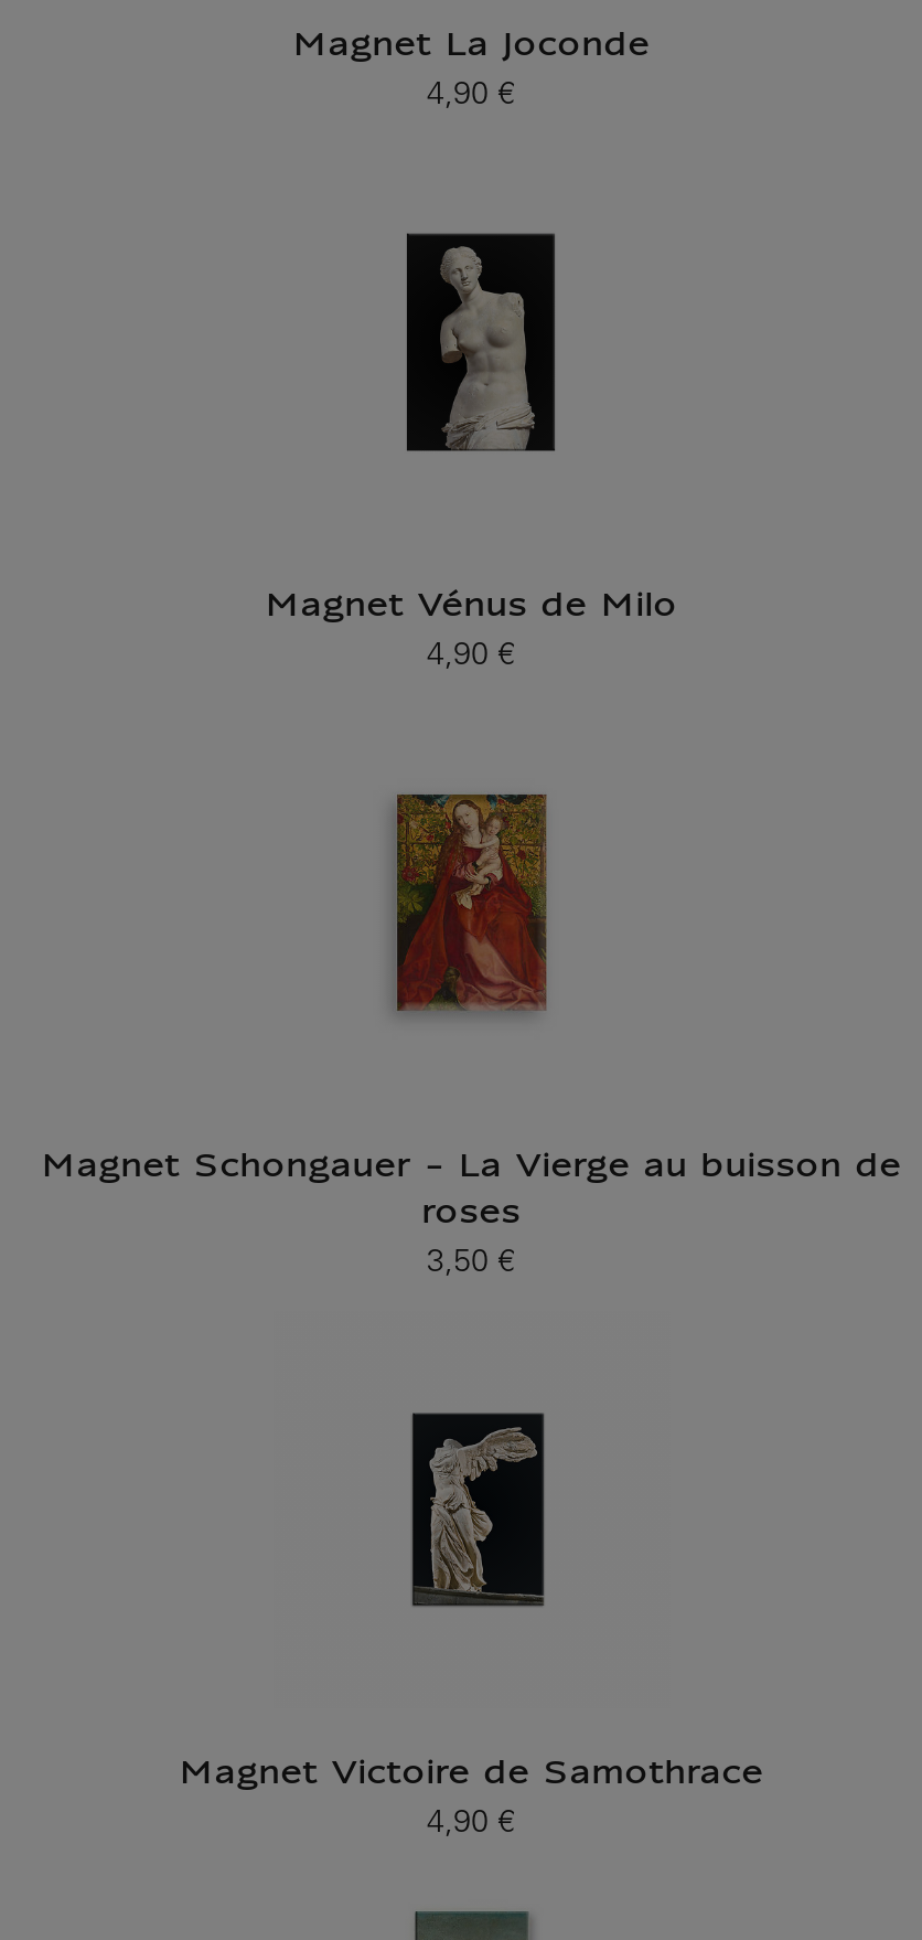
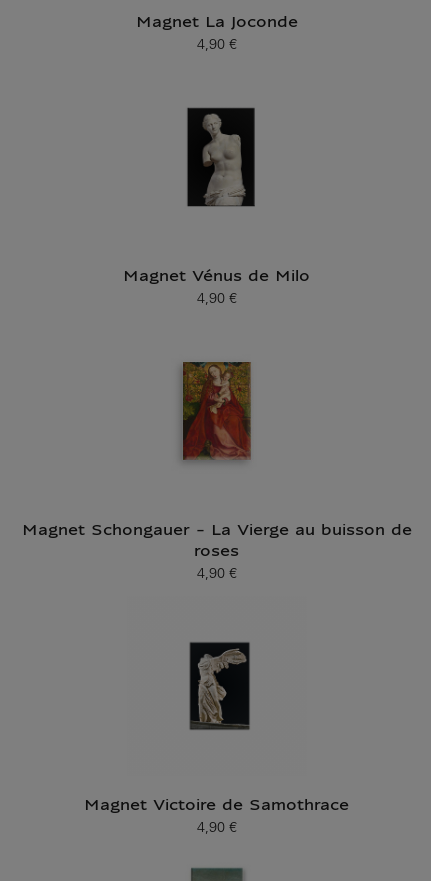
[427,1249,515,1280] 3,50 € -> [196,568,236,582] 4,90 €

